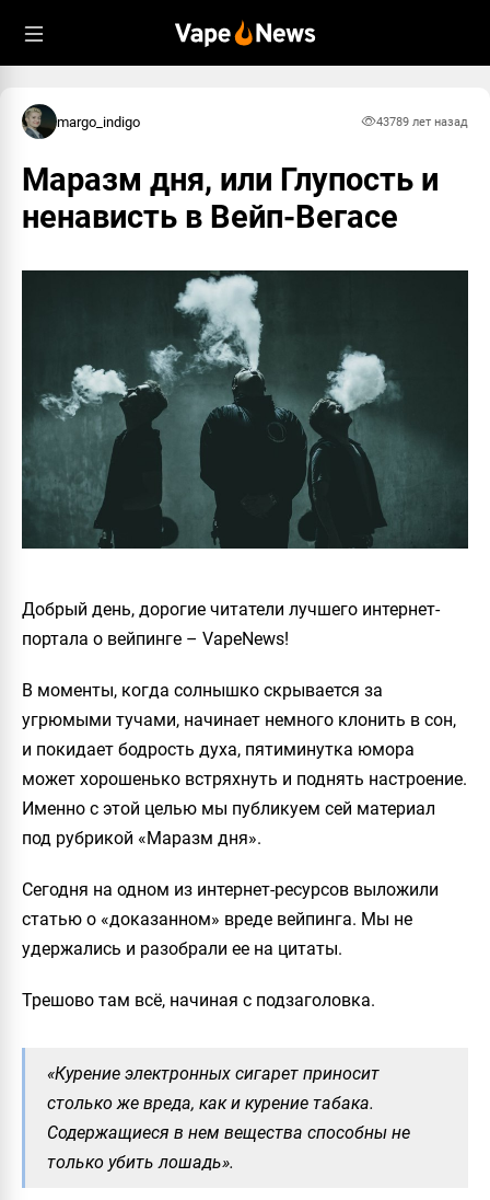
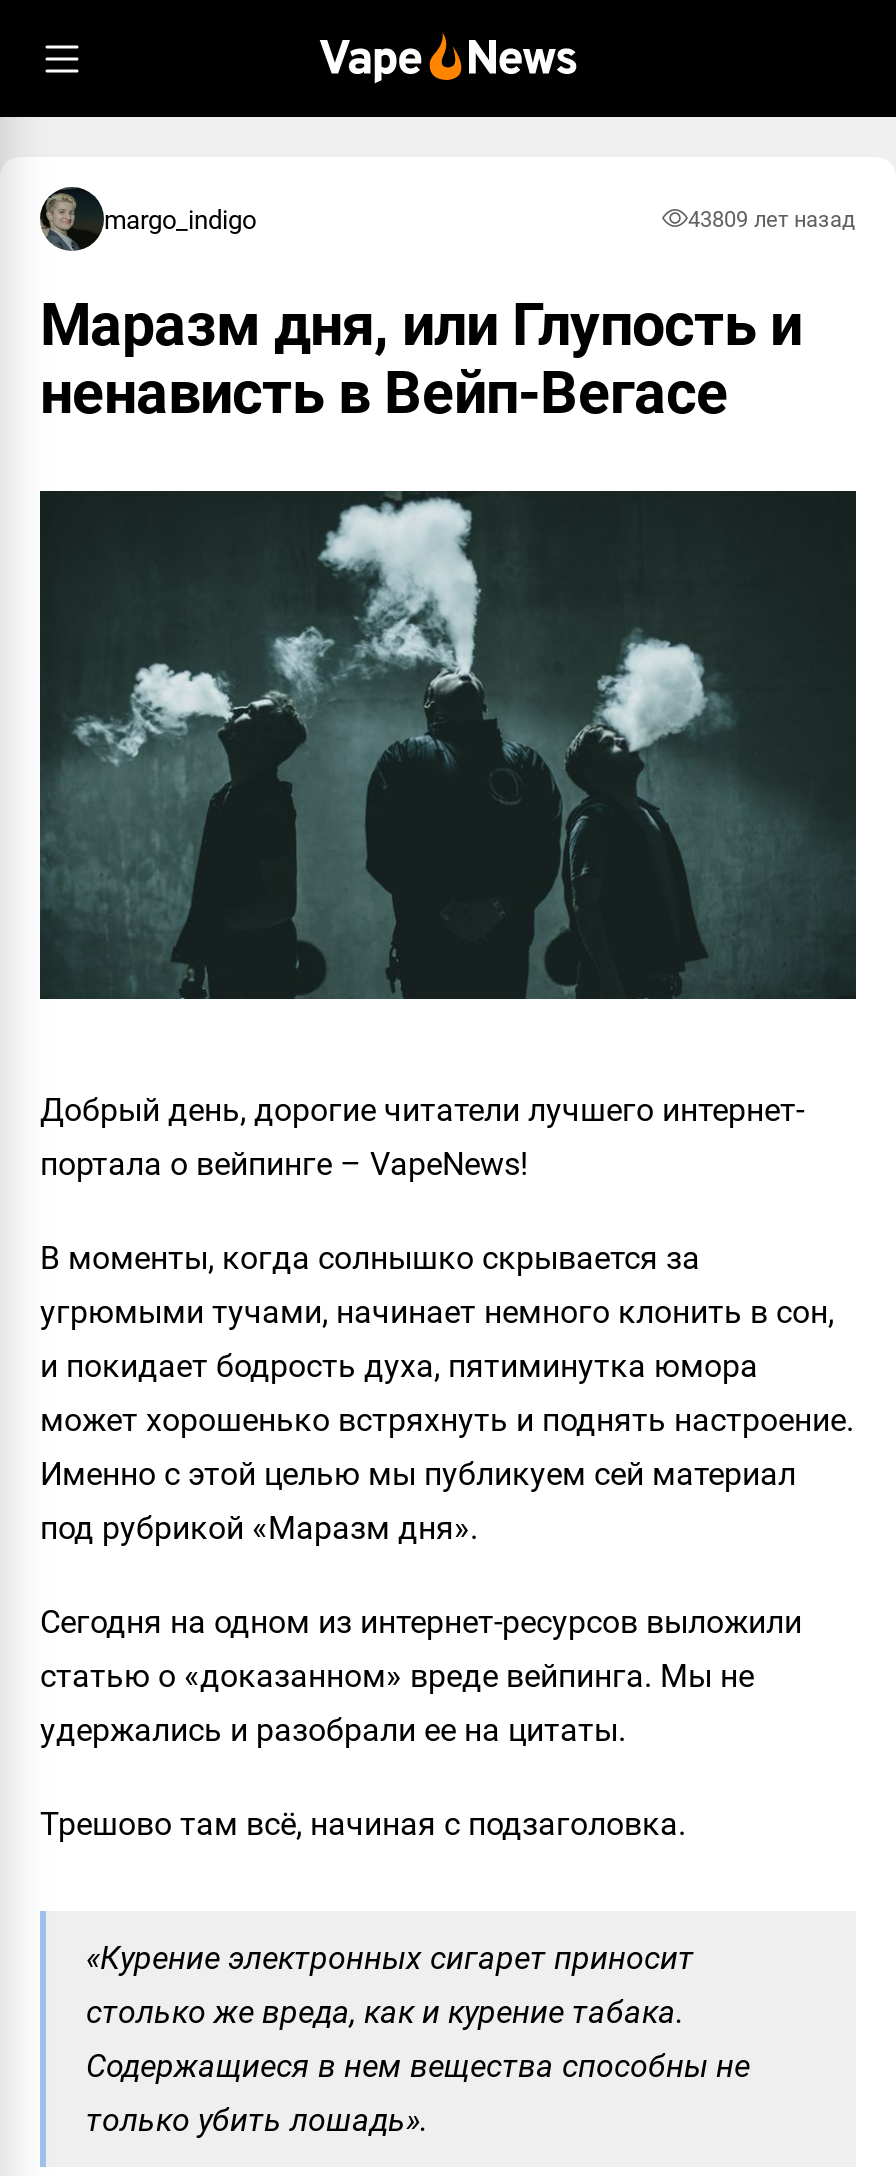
[376,114,468,129] 43789 лет назад -> [688,206,856,232] 43809 лет назад

